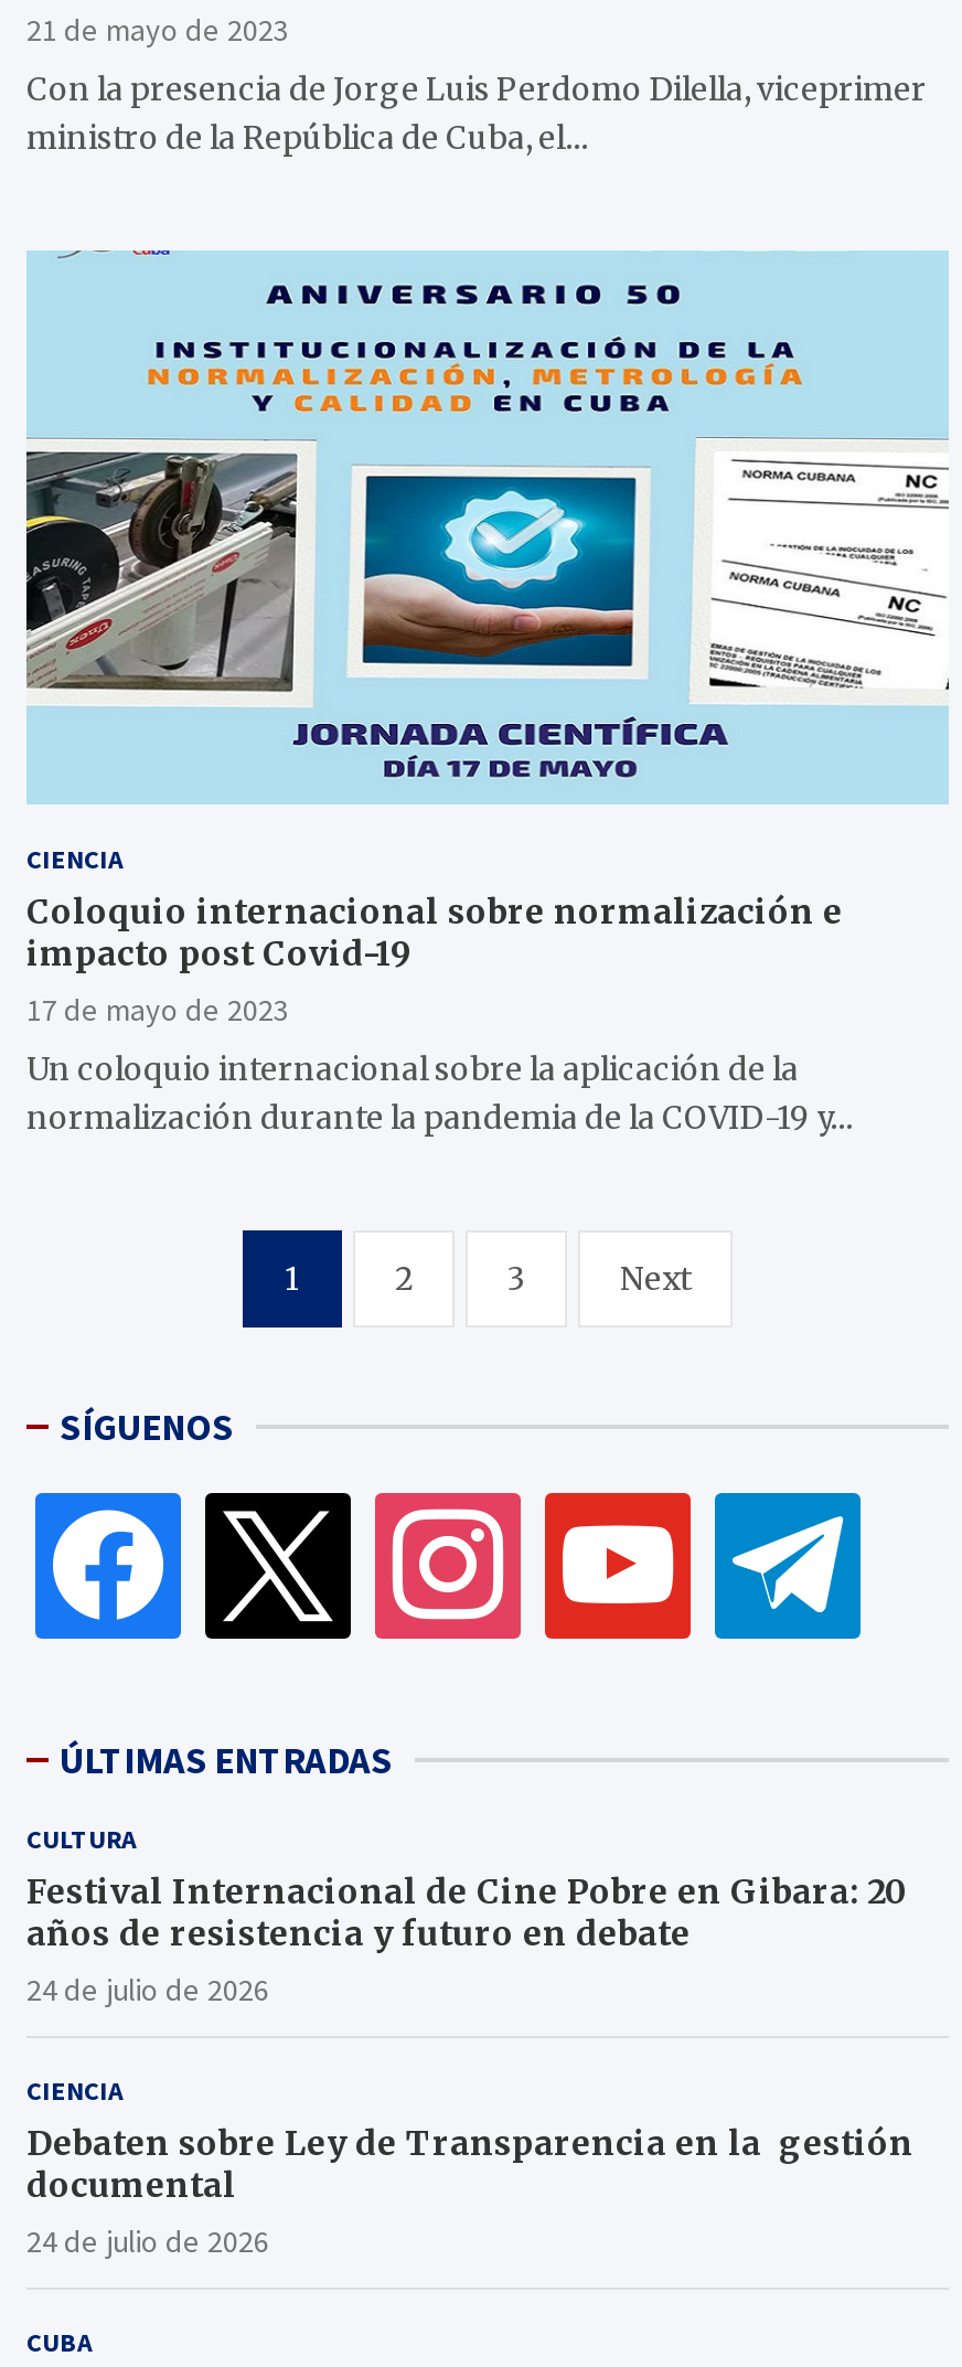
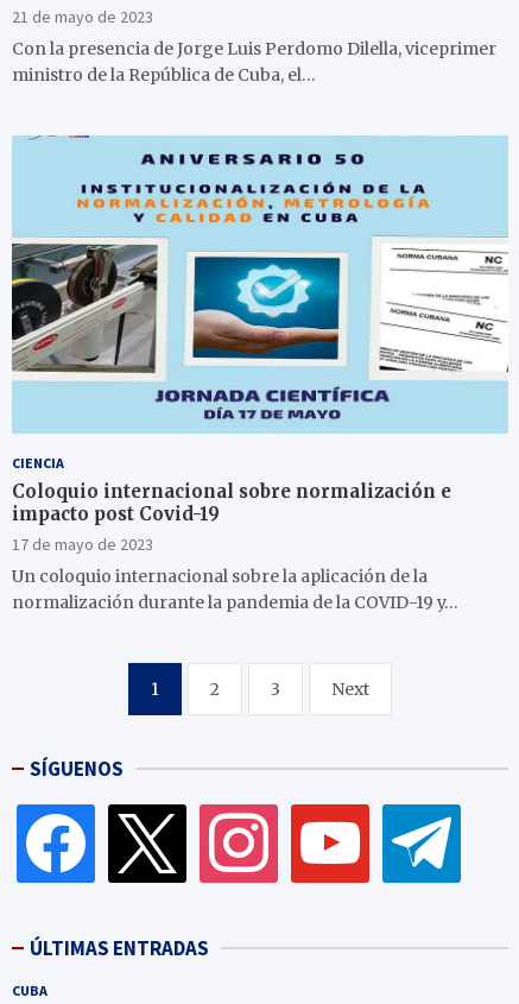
[26,1822,913,2262] CULTURA | Festival Internacional de Cine Pobre en Gibara: 20 | años de resistencia y futuro en debate | 24 de julio de 2026 | CIENCIA | Debaten sobre Ley de Transparencia en la gestión | documental | 24 de julio de 2026 -> none

